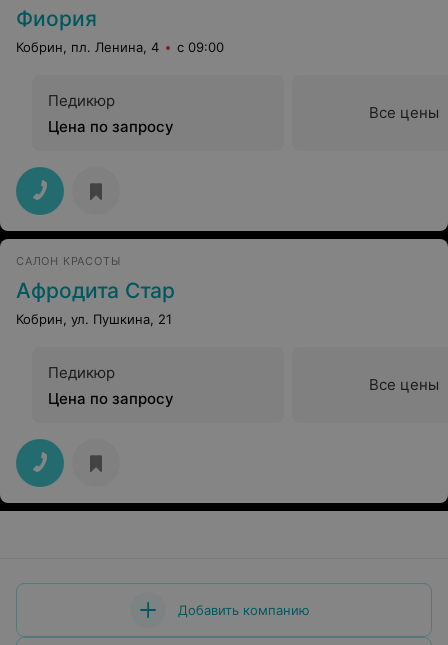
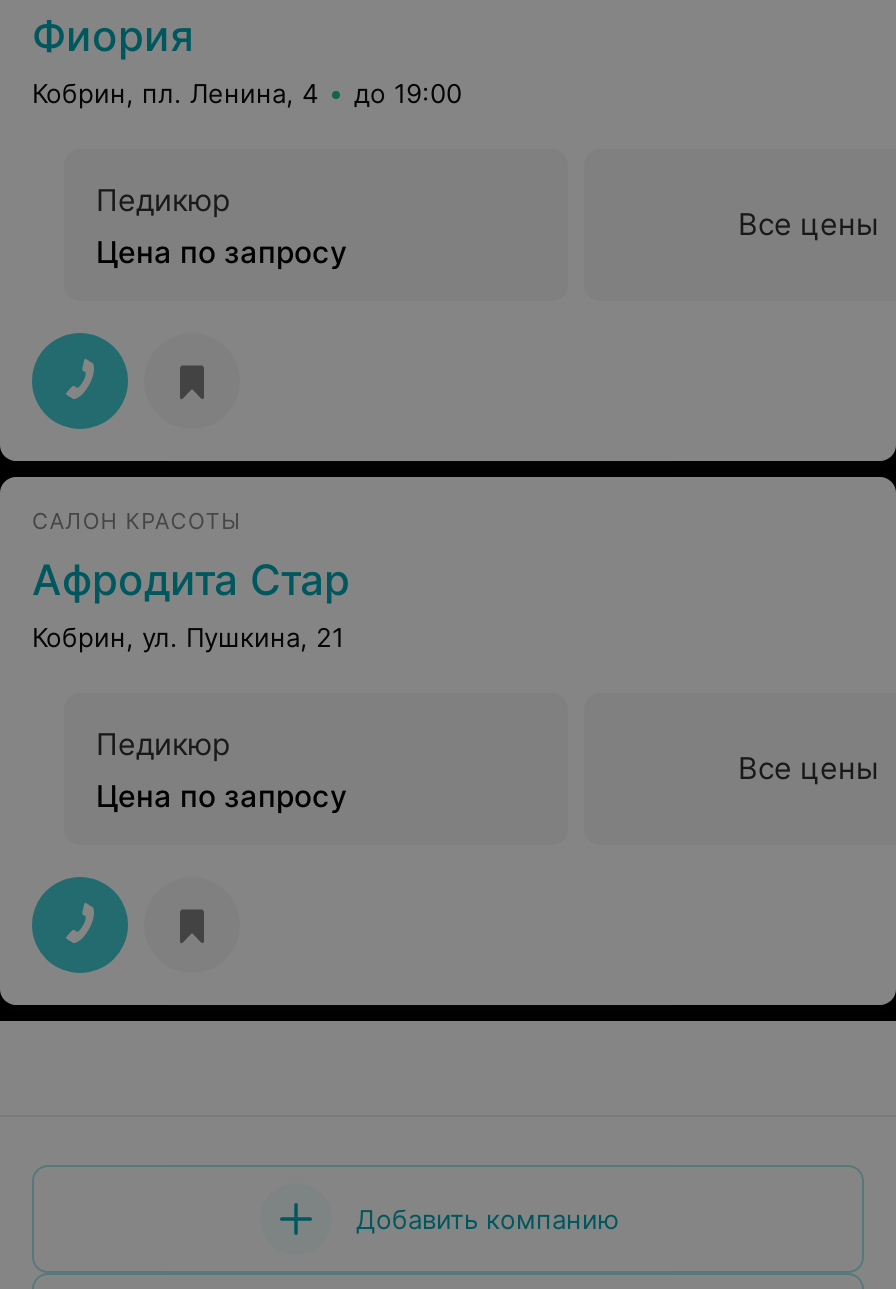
[16,39,224,55] Кобрин, пл. Ленина, 4 с 09:00 -> [32,77,462,109] Кобрин, пл. Ленина, 4 до 19:00

